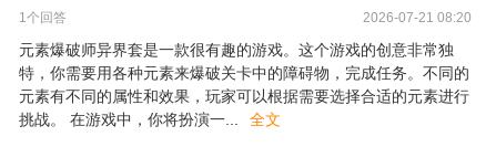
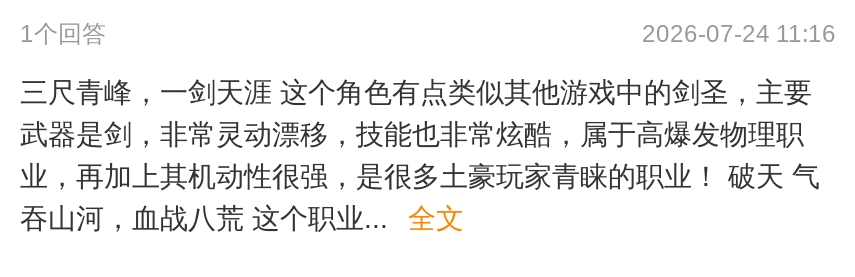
[363,10,472,25] 2026-07-21 08:20 -> [642,20,836,48] 2026-07-24 11:16
[19,41,469,128] 元素爆破师异界套是一款很有趣的游戏。这个游戏的创意非常独 | 特，你需要用各种元素来爆破关卡中的障碍物，完成任务。不同的 | 元素有不同的属性和效果，玩家可以根据需要选择合适的元素进行 | 挑战。 在游戏中，你将扮演一... -> [20,76,820,234] 三尺青峰，一剑天涯 这个角色有点类似其他游戏中的剑圣，主要 | 武器是剑，非常灵动漂移，技能也非常炫酷，属于高爆发物理职 | 业，再加上其机动性很强，是很多土豪玩家青睐的职业！ 破天 气 | 吞山河，血战八荒 这个职业...

